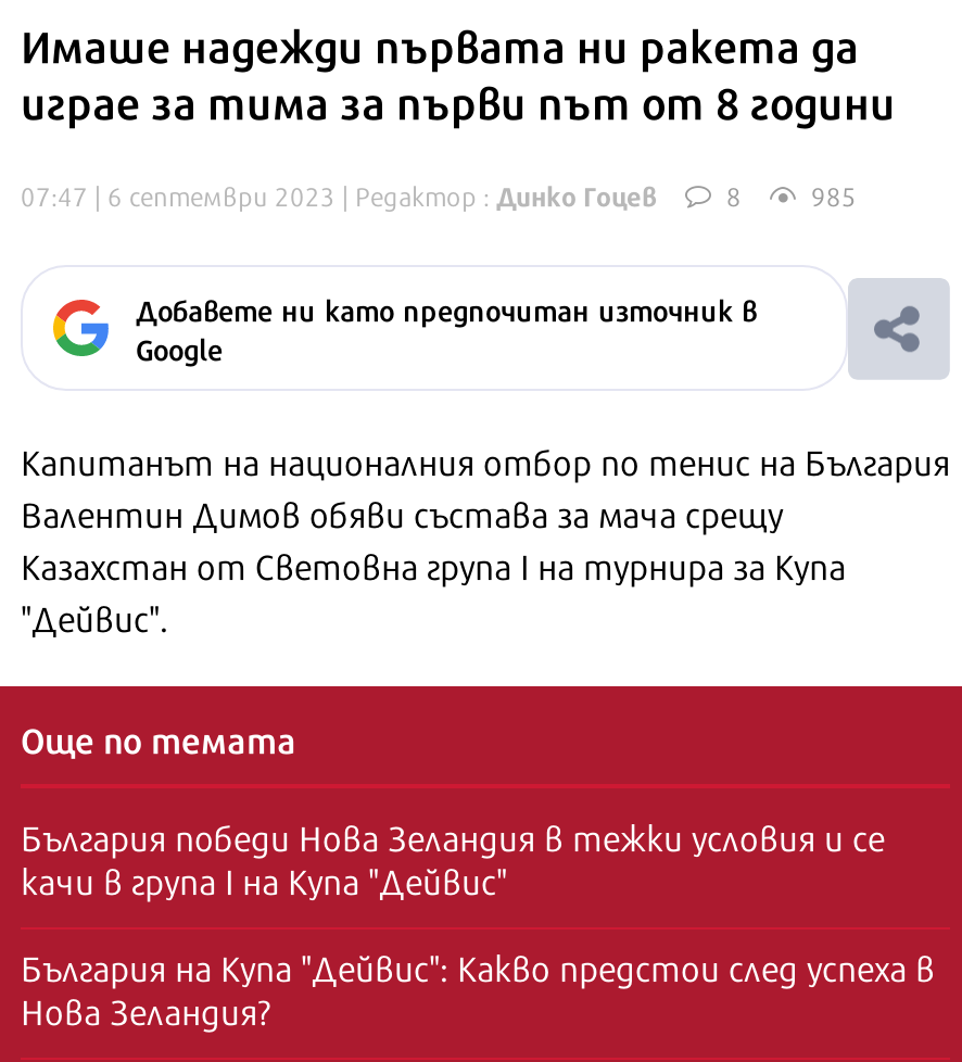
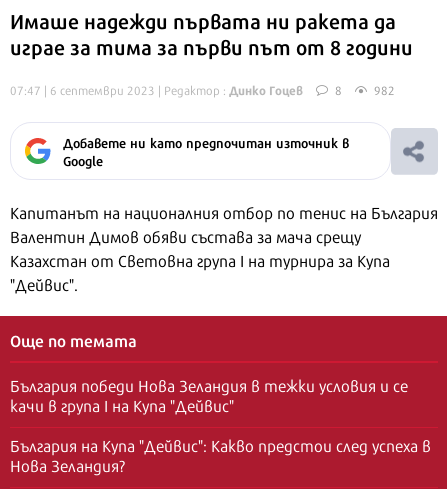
[811,176,857,215] 985 -> [374,81,395,99] 982

